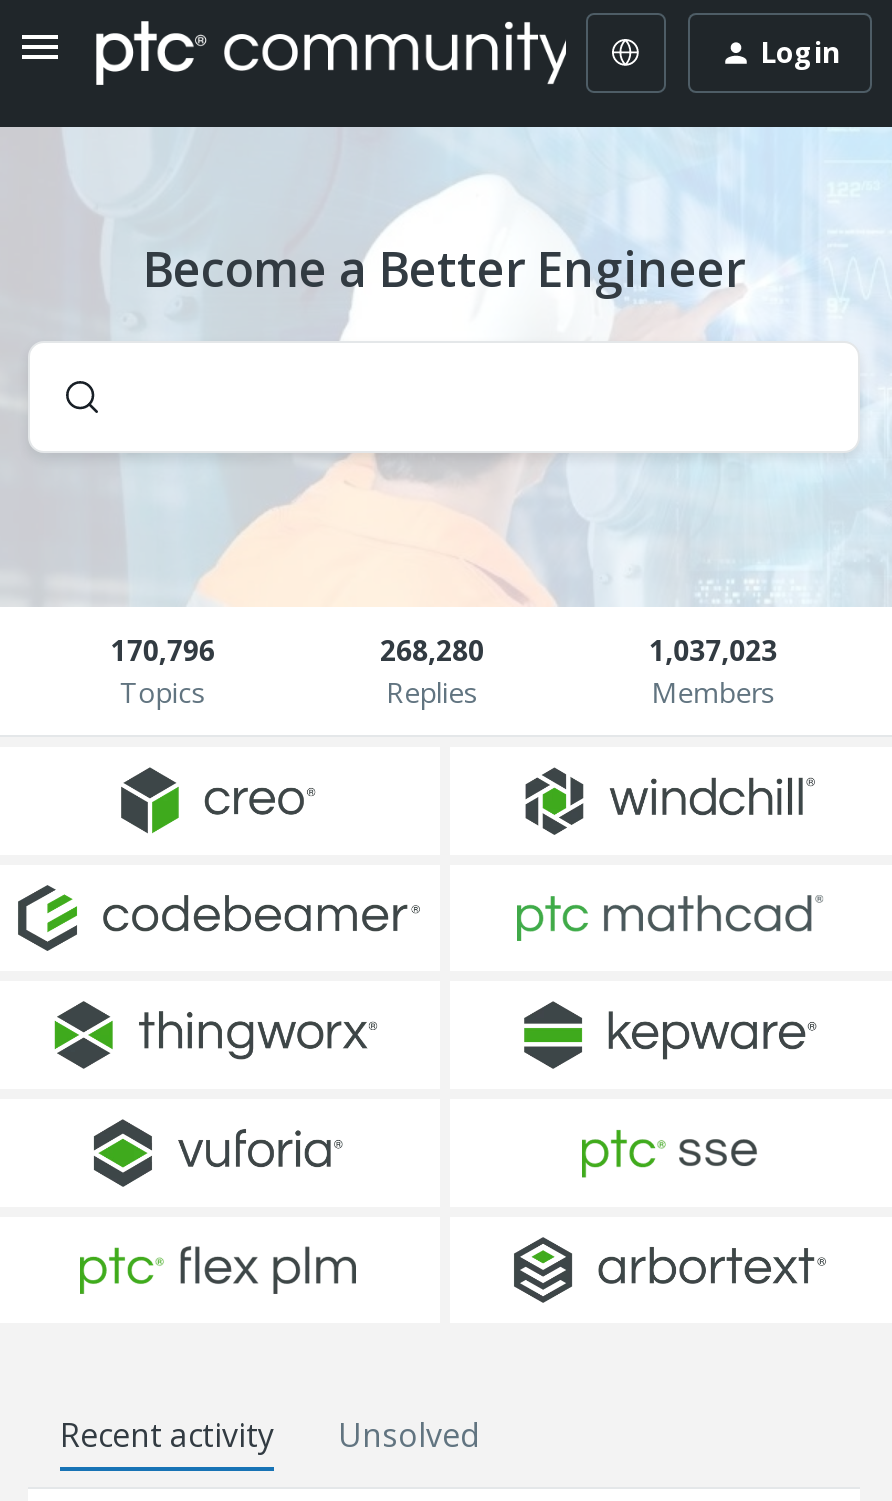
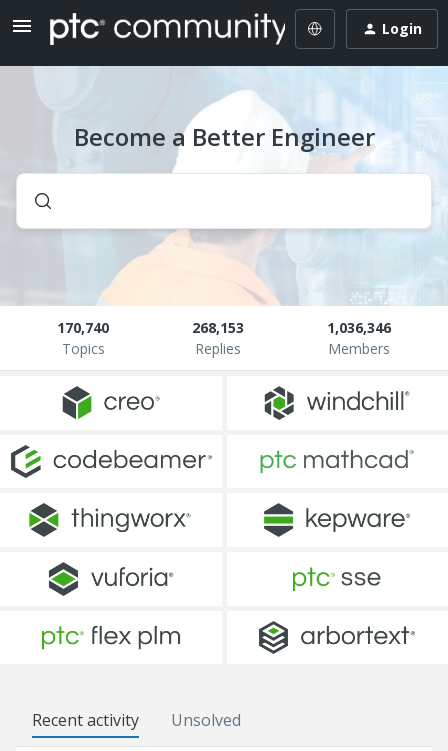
[111,631,215,669] 170,796 -> [57,318,109,337] 170,740
[380,631,484,669] 268,280 -> [192,318,244,337] 268,153
[649,631,777,669] 1,037,023 -> [327,318,391,337] 1,036,346

